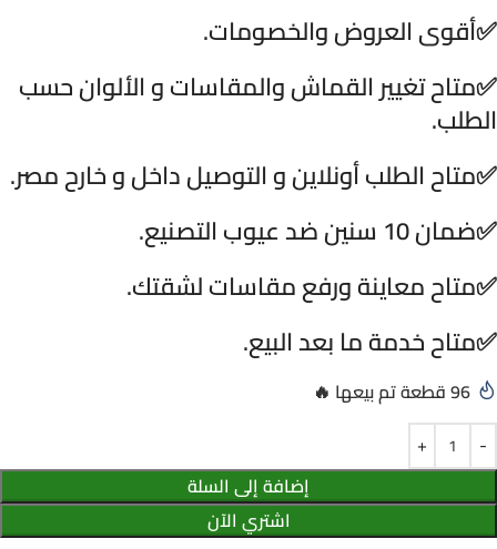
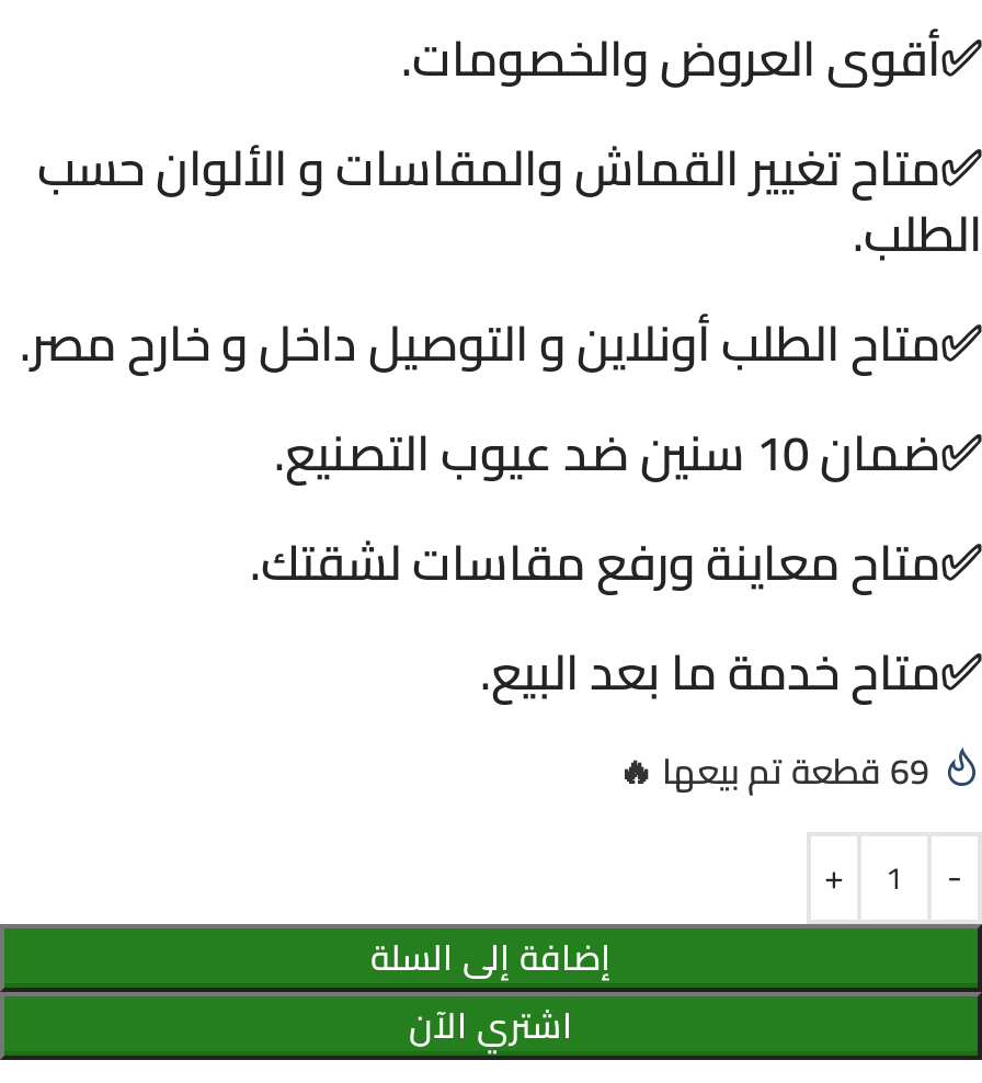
[450,374,470,408] 96 -> [890,737,929,803] 69

